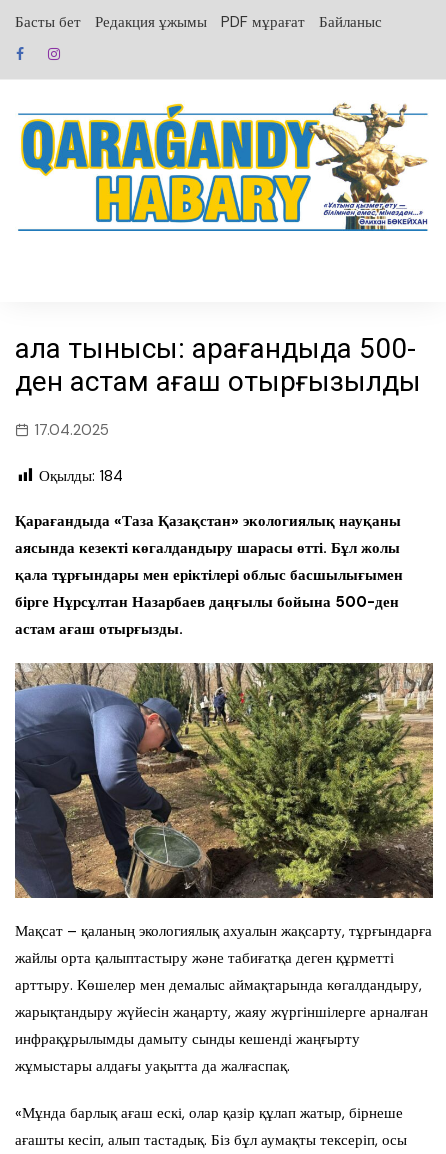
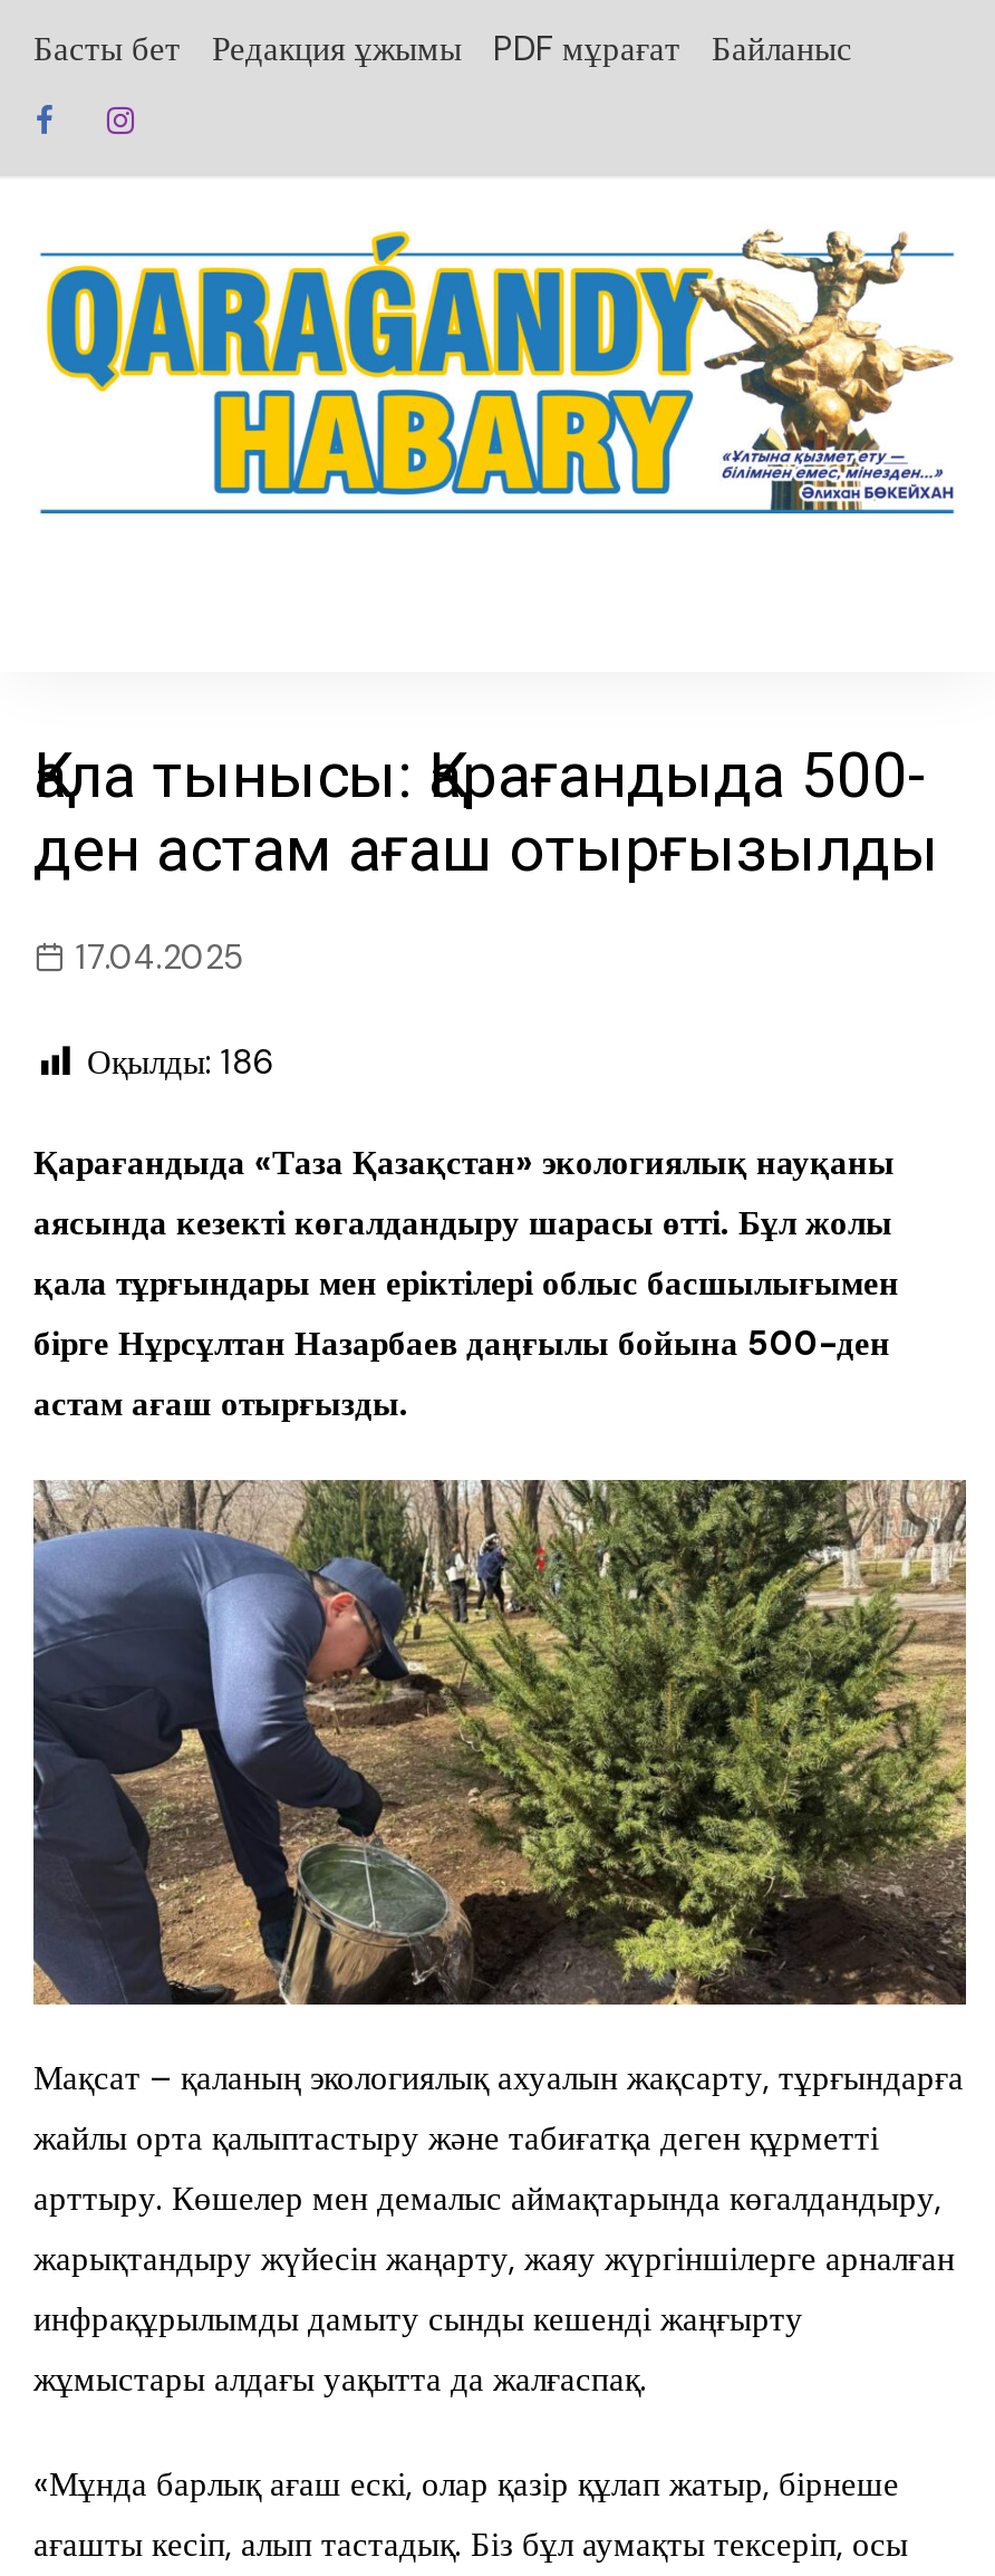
[39,466,123,486] Оқылды: 184 -> [87,1040,272,1084] Оқылды: 186

